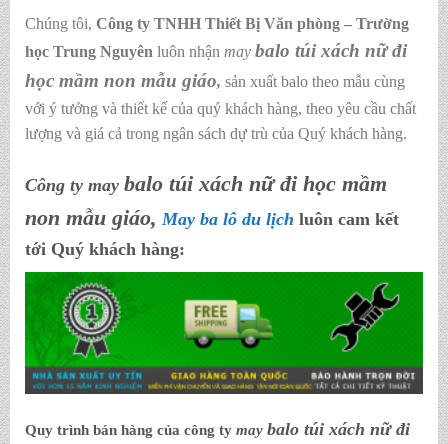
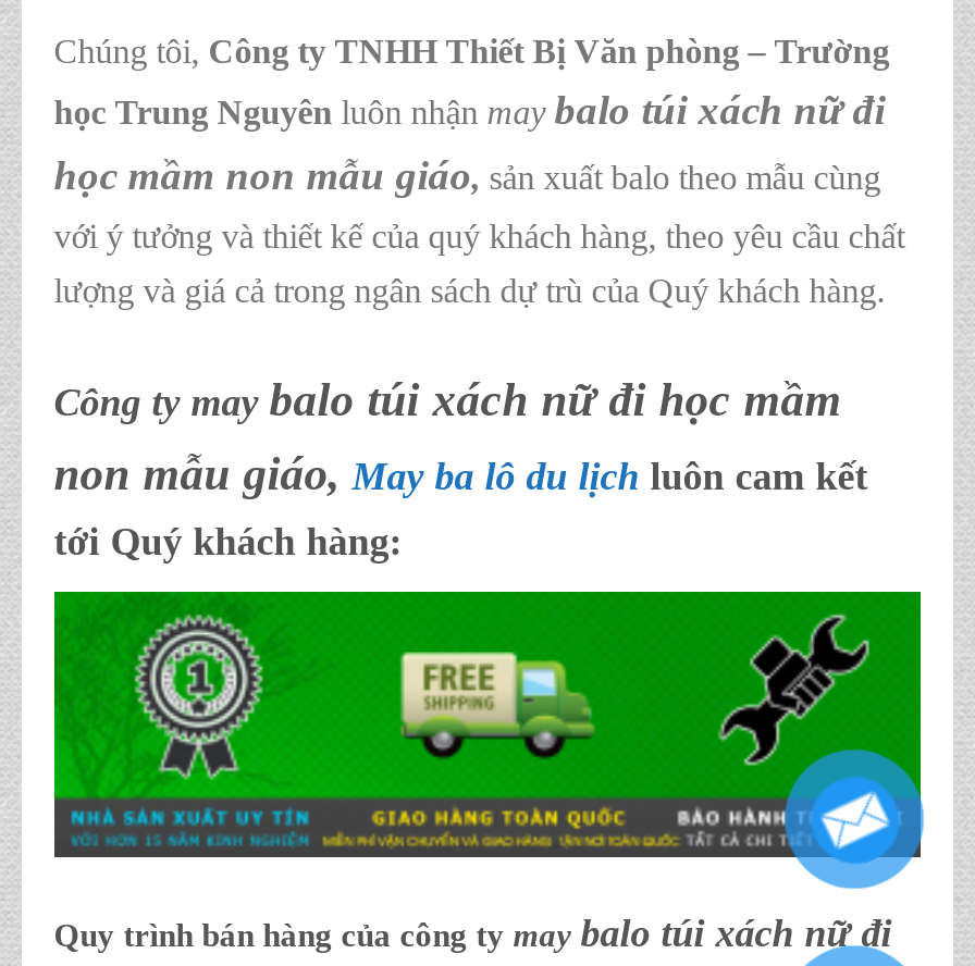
[361,345,424,408] [image] -> [783,748,925,890] [image]

